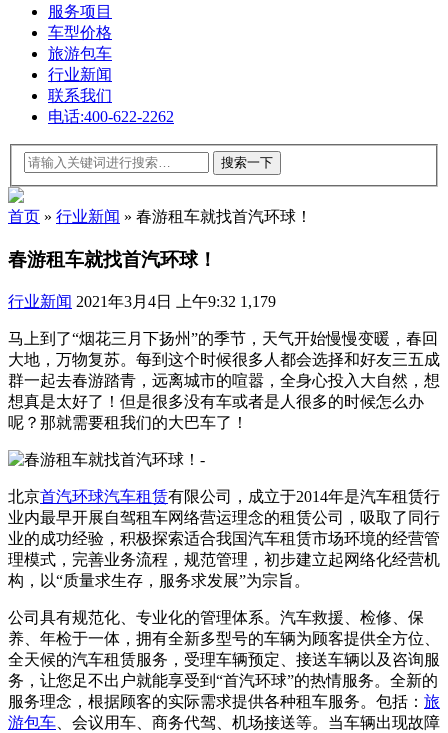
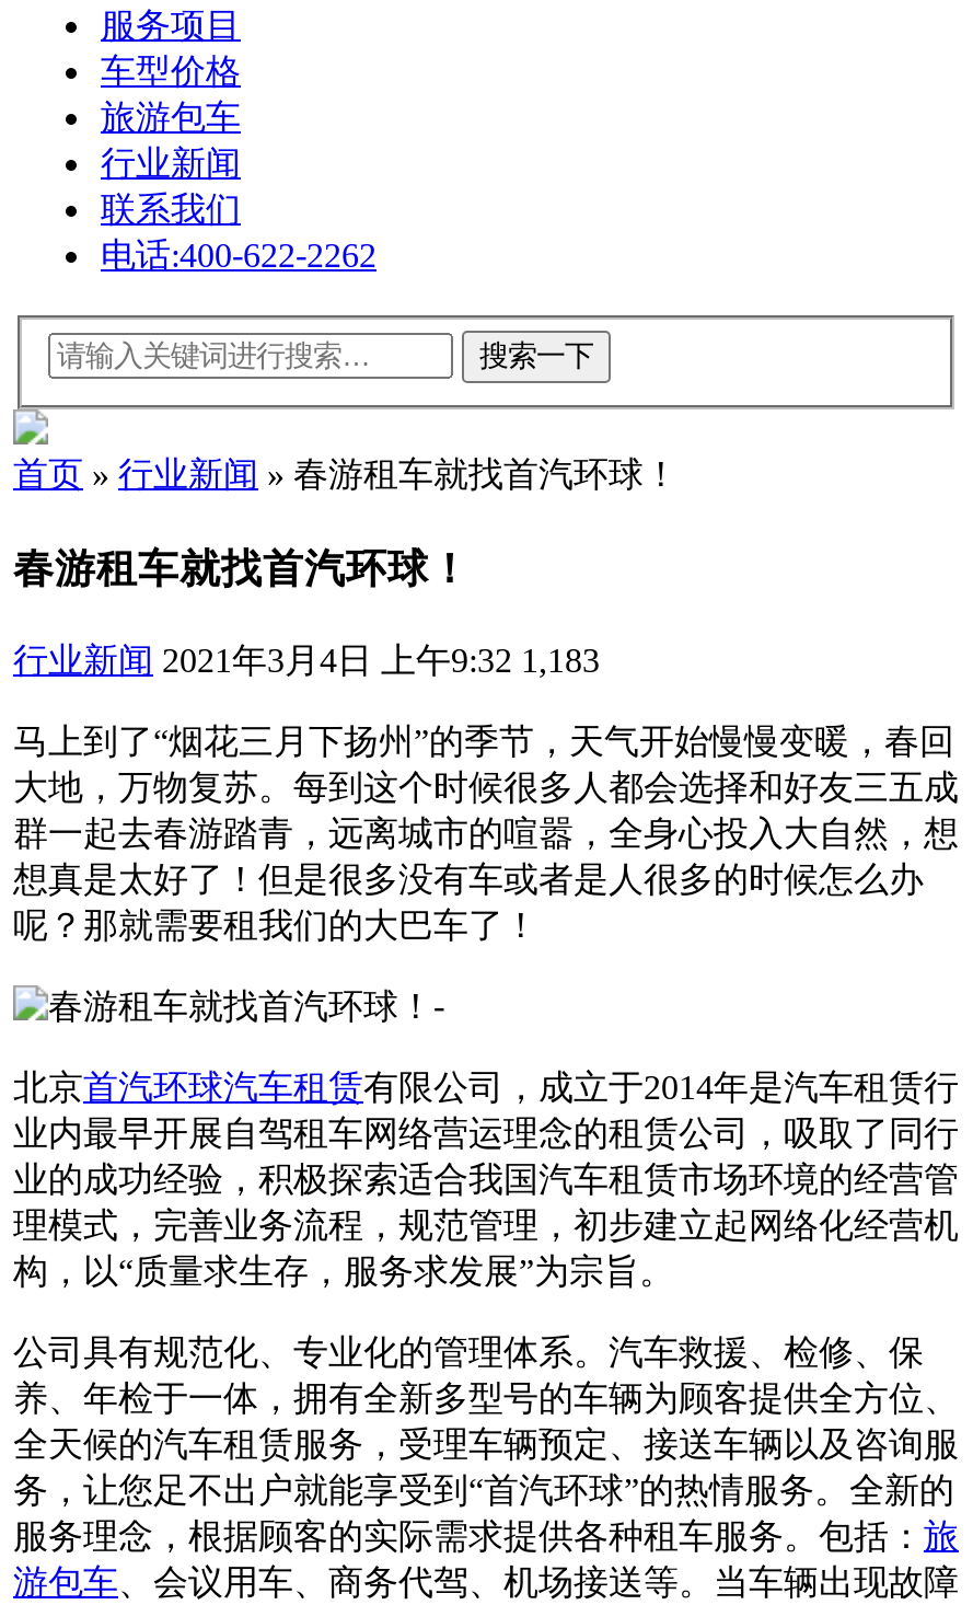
[8,293,276,310] 行业新闻 2021年3月4日 上午9:32 1,179 -> [13,641,600,678] 行业新闻 2021年3月4日 上午9:32 1,183

